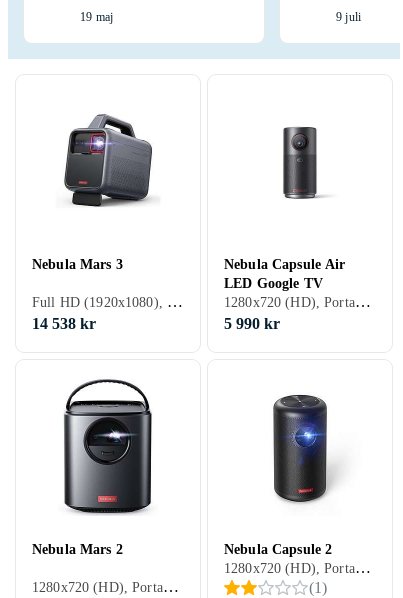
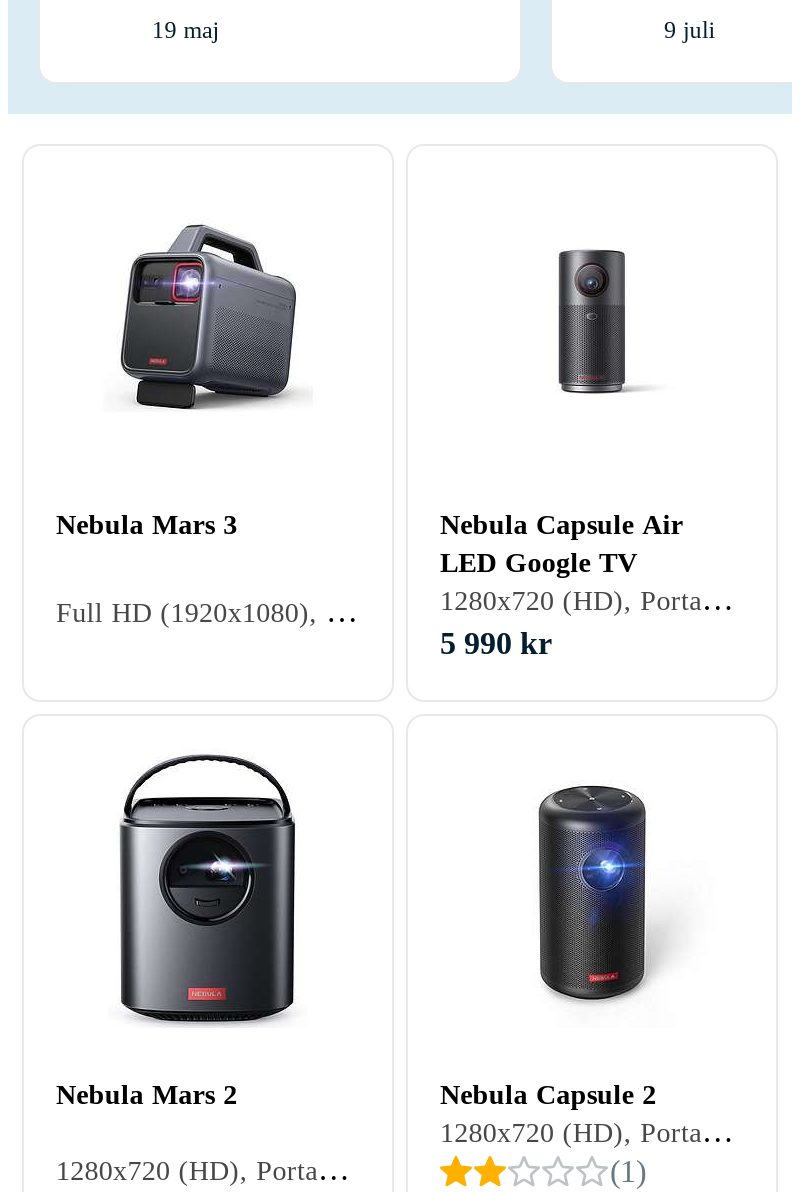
[32,315,96,332] 14 538 kr -> none

